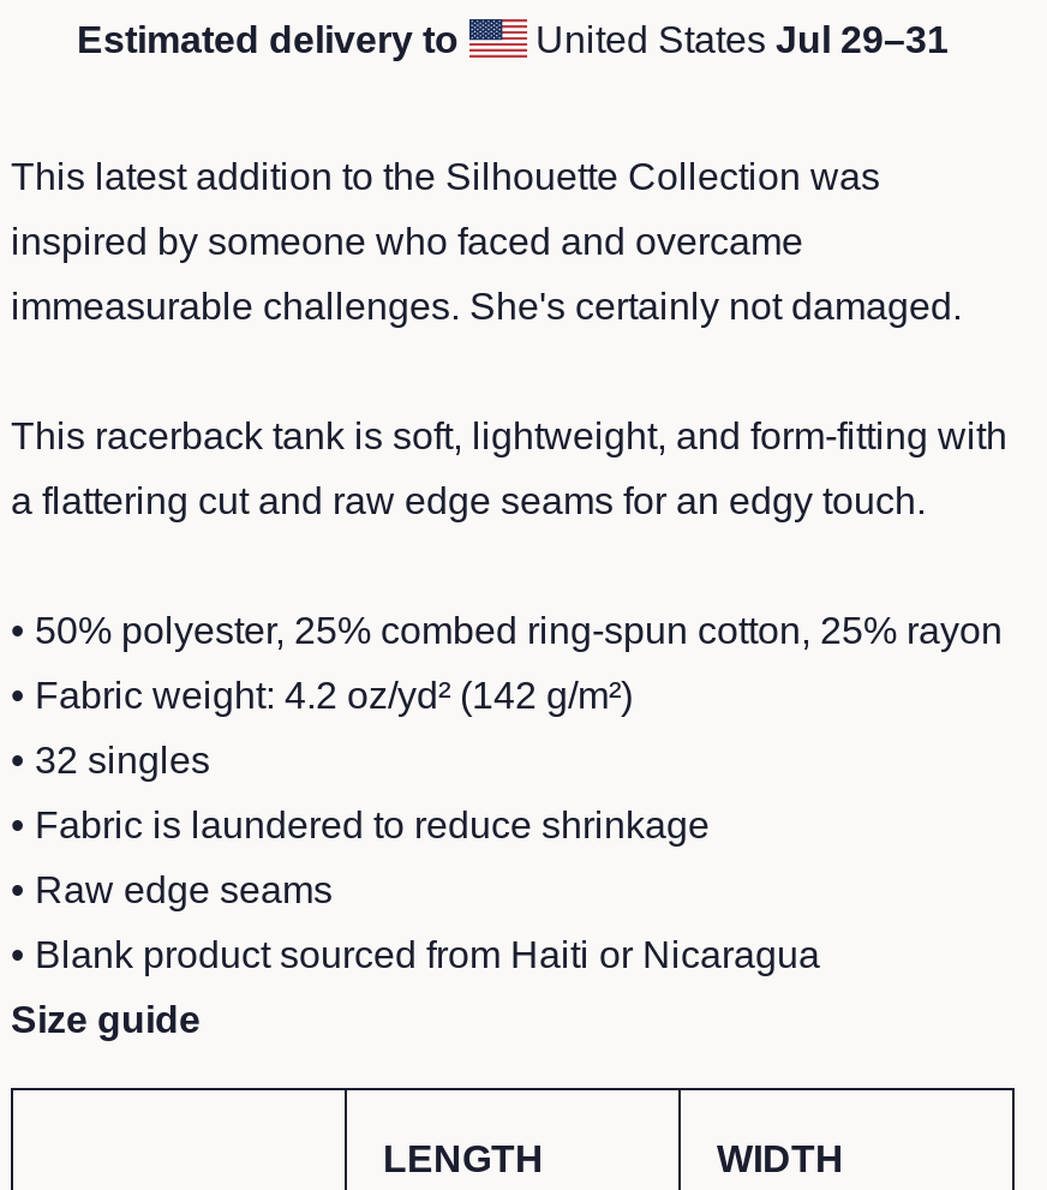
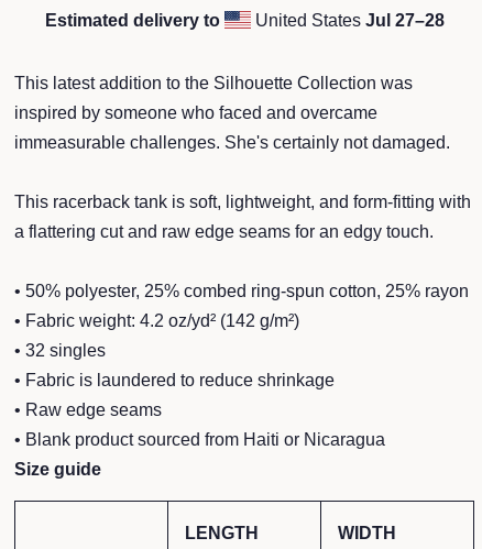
[526,19,949,60] United States Jul 29–31 -> [250,11,444,30] United States Jul 27–28

